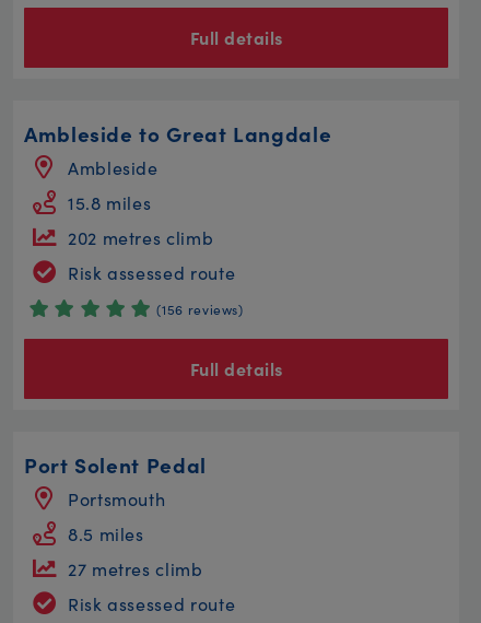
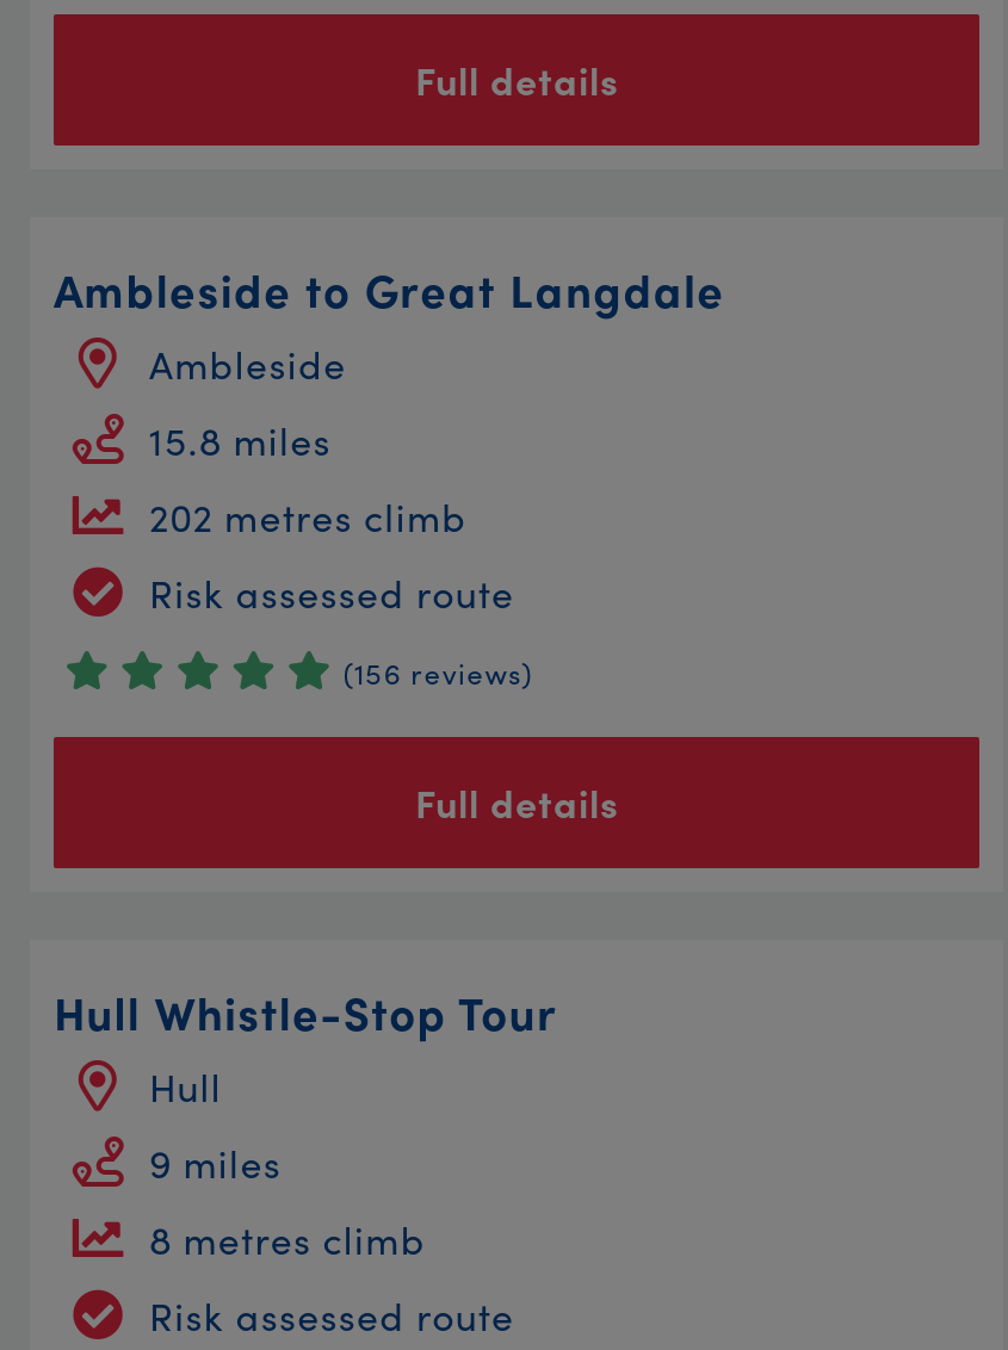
[24,449,207,510] Port Solent Pedal | Portsmouth -> [54,977,557,1110] Hull Whistle-Stop Tour | Hull
[68,521,144,545] 8.5 miles -> [149,1134,282,1187] 9 miles
[68,556,203,580] 27 metres climb -> [149,1210,426,1263] 8 metres climb

